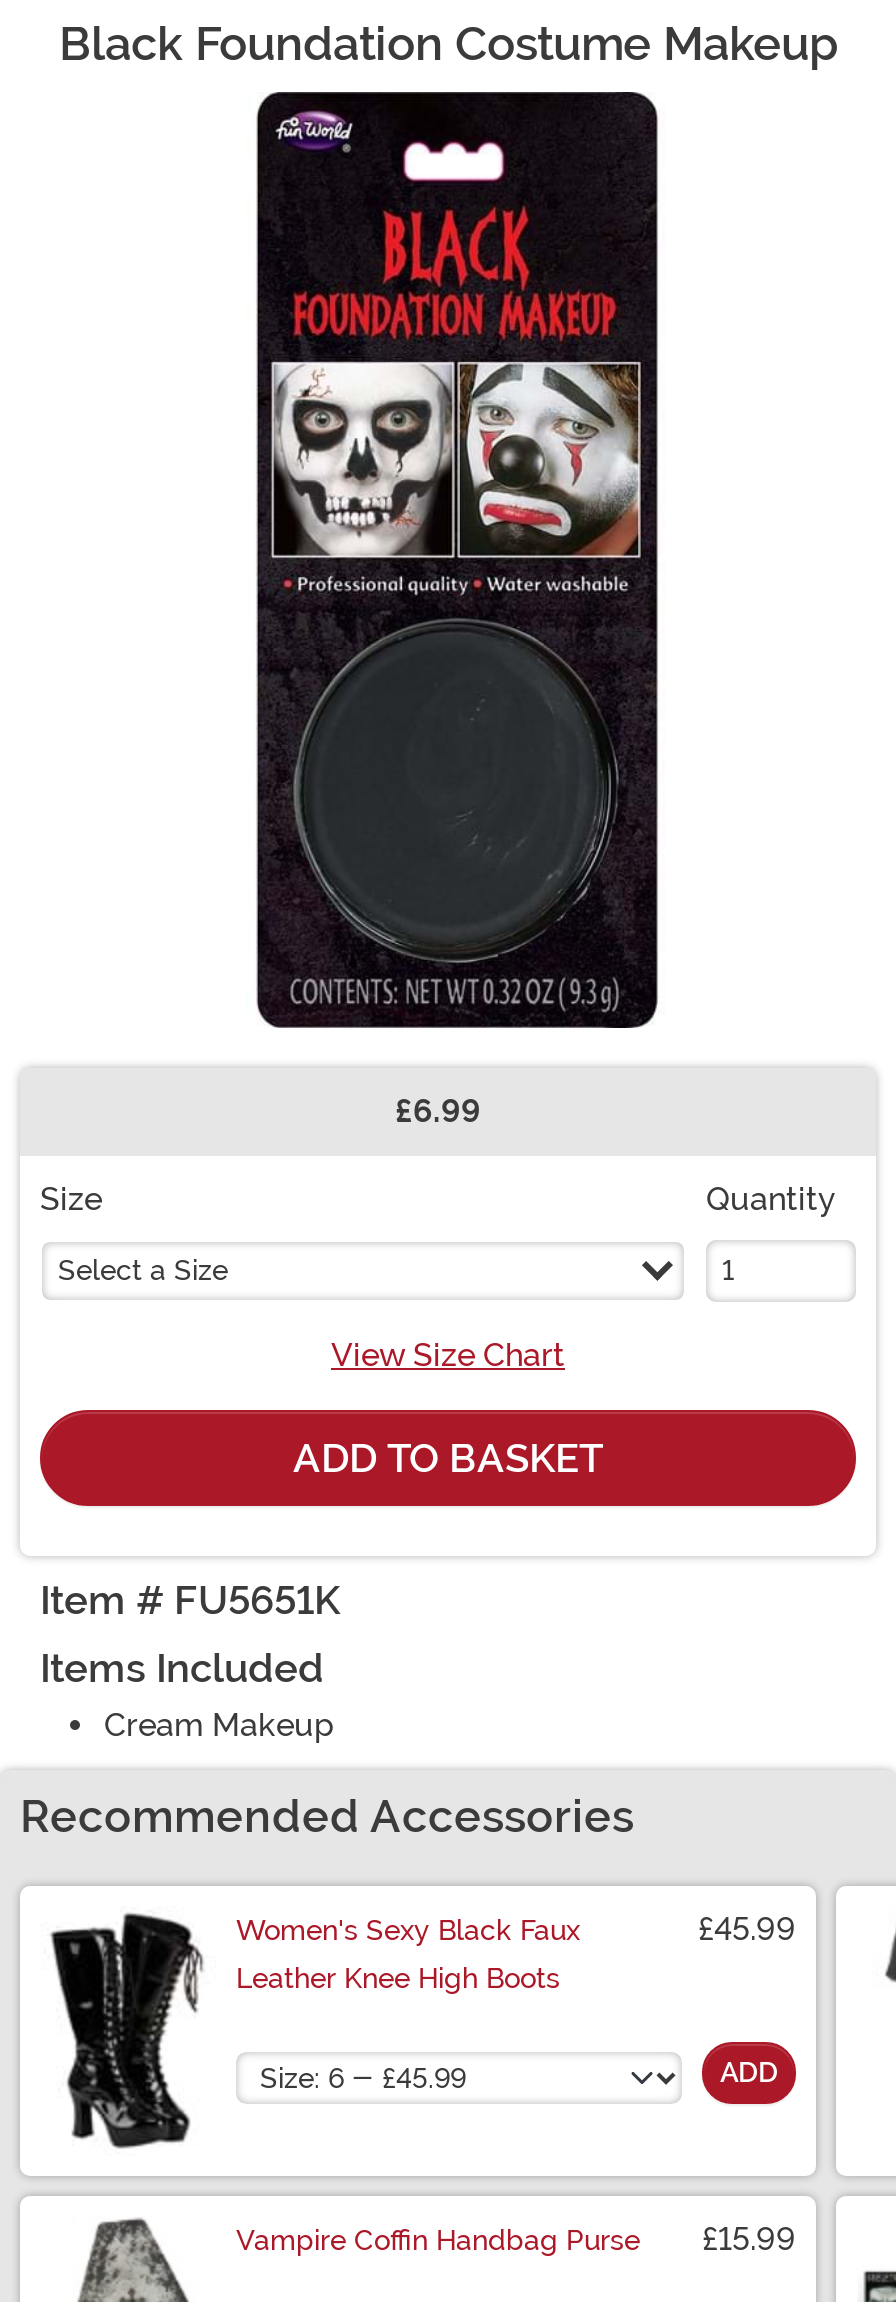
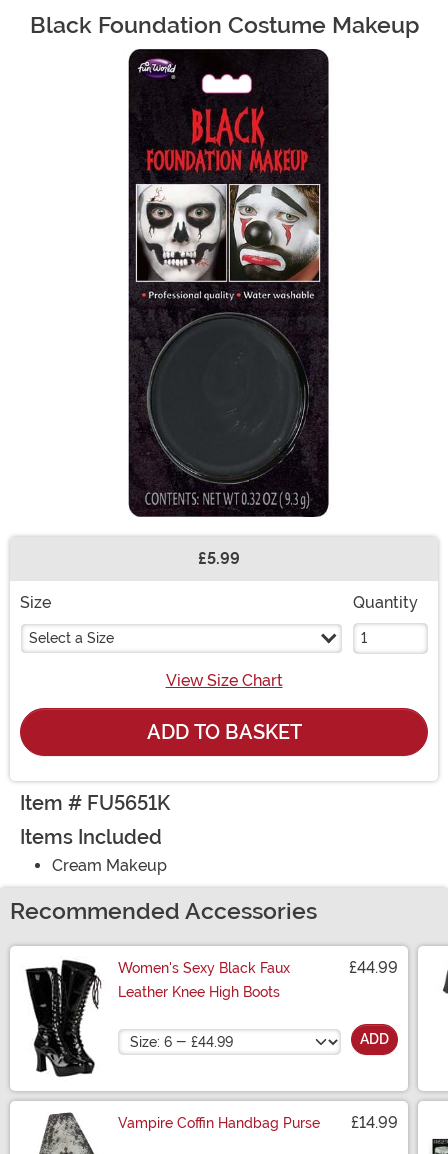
[395,1093,481,1131] £6.99 -> [198,549,240,568] £5.99
[698,1911,796,1949] £45.99 -> [349,958,398,977] £44.99
[236,2221,796,2259] Vampire Coffin Handbag Purse £15.99 -> [118,1113,398,1132] Vampire Coffin Handbag Purse £14.99

